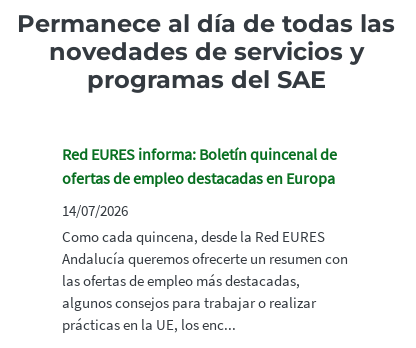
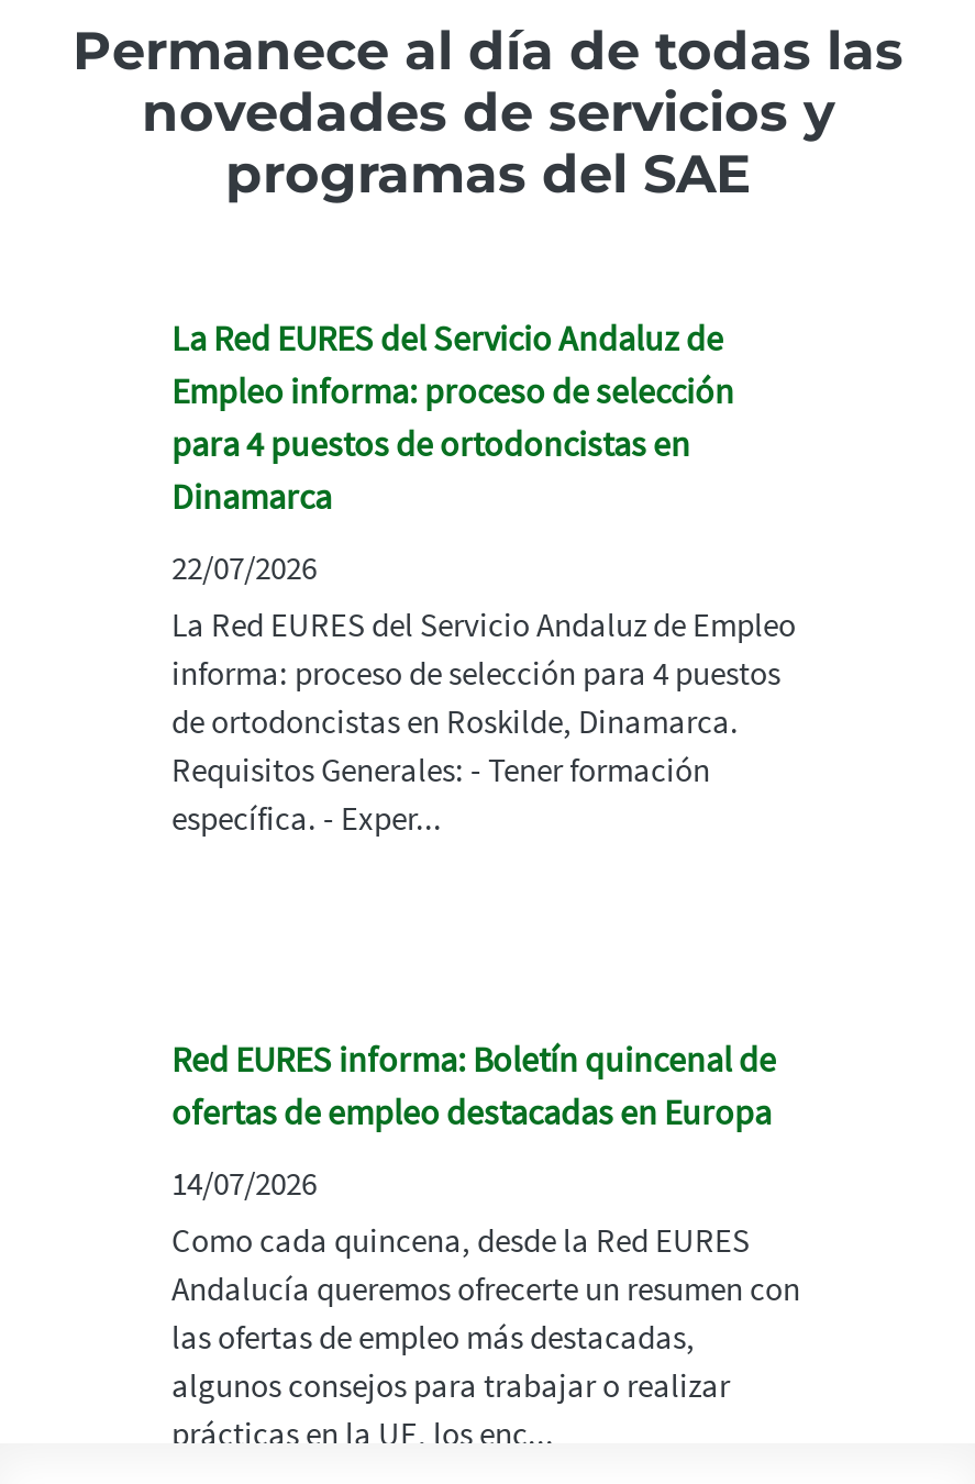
none -> [171,316,796,839] La Red EURES del Servicio Andaluz de | Empleo informa: proceso de selección | para 4 puestos de ortodoncistas en | Dinamarca | 22/07/2026 | La Red EURES del Servicio Andaluz de Empleo | informa: proceso de selección para 4 puestos | de ortodoncistas en Roskilde, Dinamarca. | Requisitos Generales: - Tener formación | específica. - Exper...

